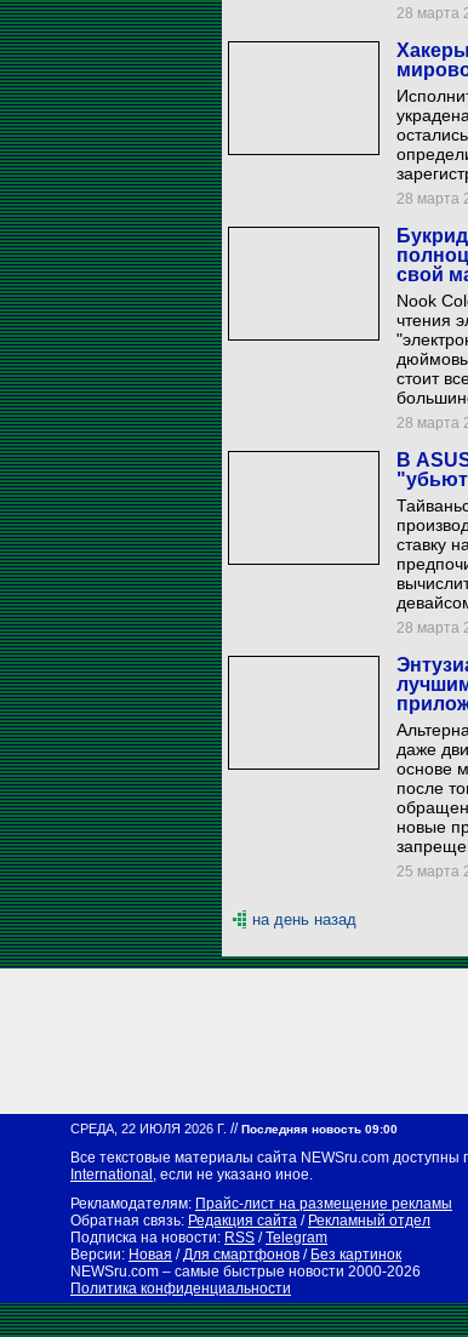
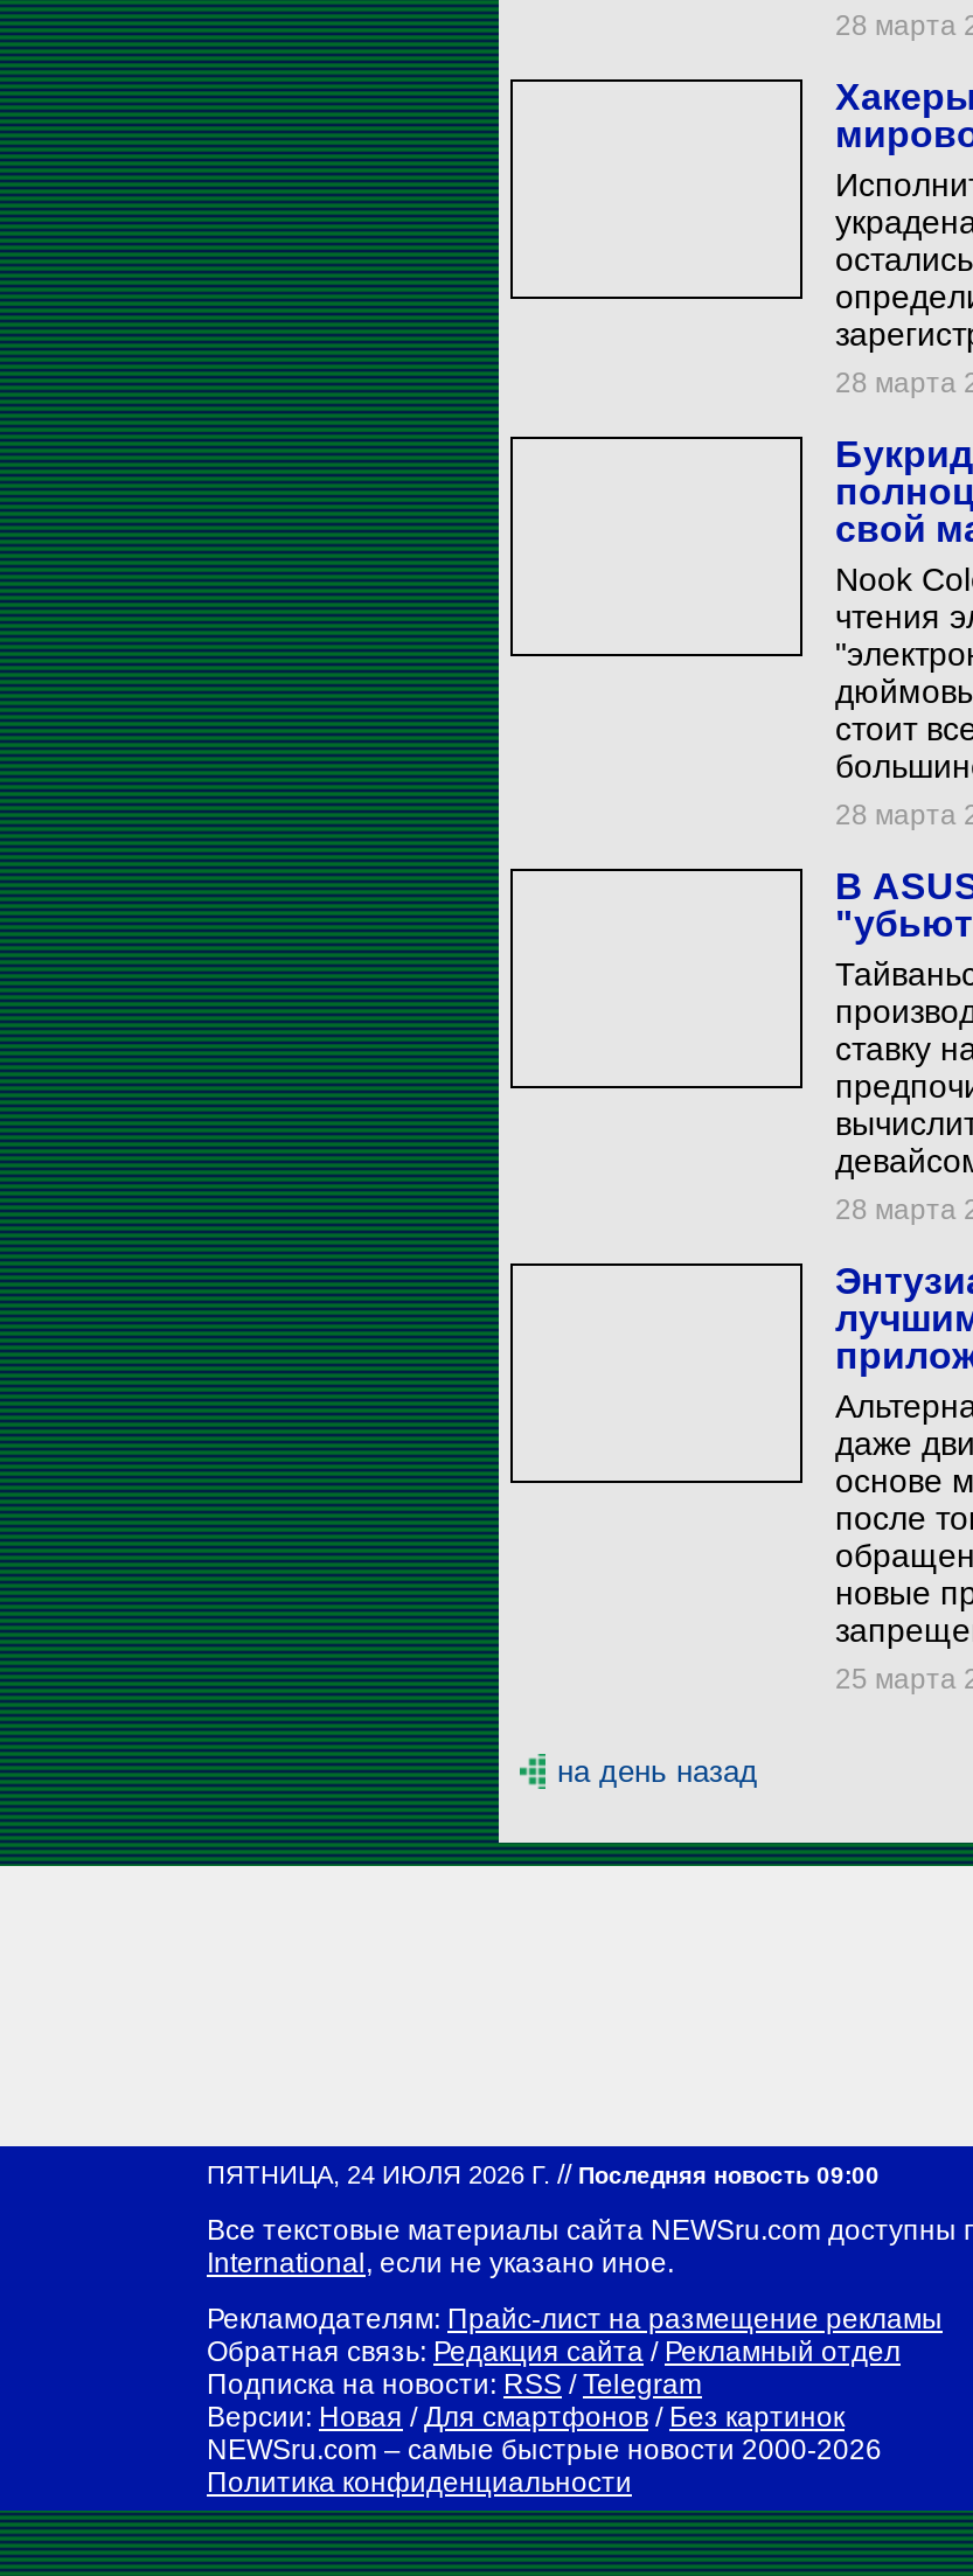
[70,1120,398,1137] СРЕДА, 22 ИЮЛЯ 2026 Г. // Последняя новость 09:00 -> [207,2158,880,2191] ПЯТНИЦА, 24 ИЮЛЯ 2026 Г. // Последняя новость 09:00

